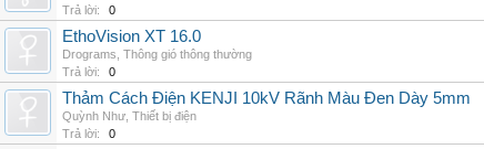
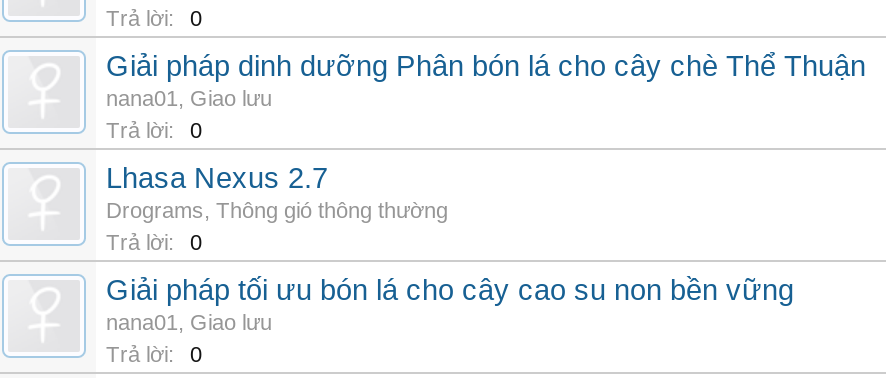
[62,28,201,45] EthoVision XT 16.0 -> [106,50,866,194] Giải pháp dinh dưỡng Phân bón lá cho cây chè Thể Thuận | nana01, Giao lưu | Trả lời: | 0 | Lhasa Nexus 2.7
[62,89,471,123] Thảm Cách Điện KENJI 10kV Rãnh Màu Đen Dày 5mm | Quỳnh Như, Thiết bị điện -> [106,274,794,334] Giải pháp tối ưu bón lá cho cây cao su non bền vững | nana01, Giao lưu

